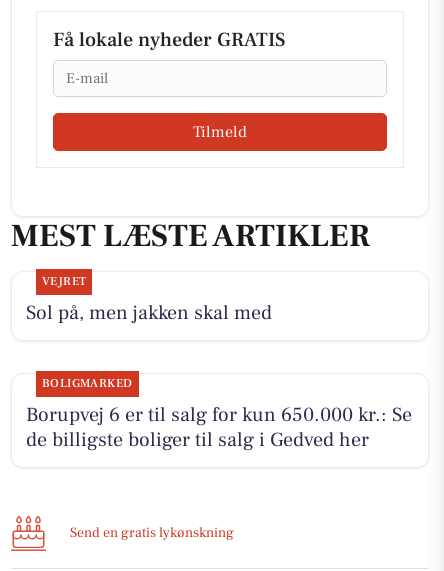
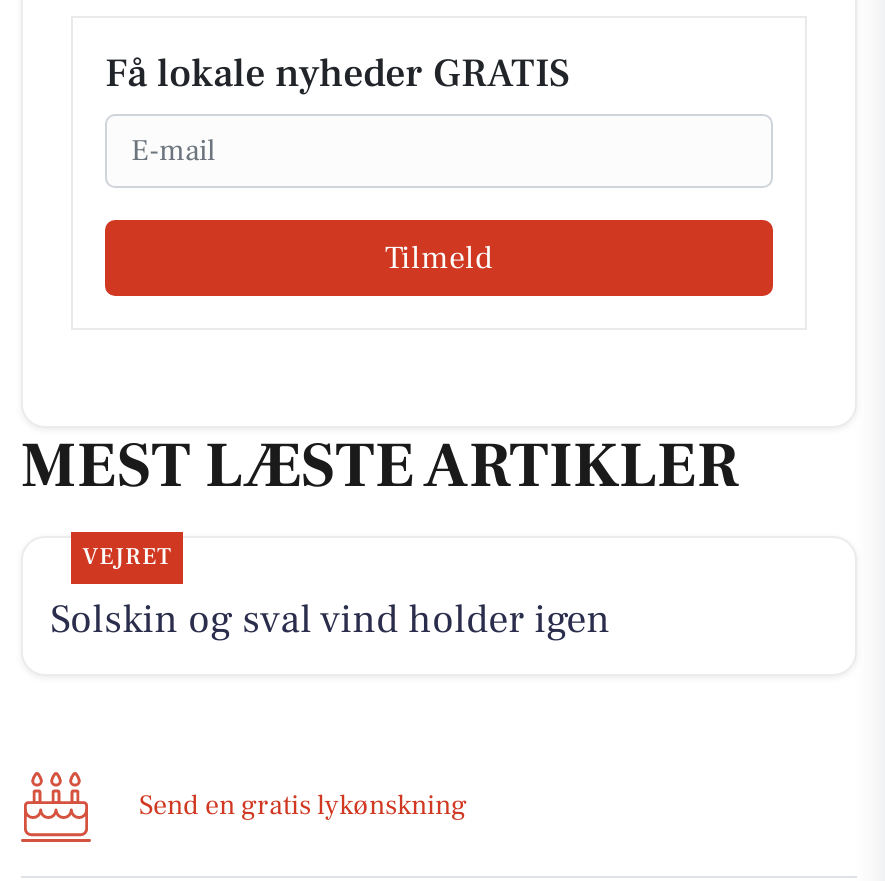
[26,300,412,453] Sol på, men jakken skal med | BOLIGMARKED | Borupvej 6 er til salg for kun 650.000 kr.: Se | de billigste boliger til salg i Gedved her -> [50,594,610,646] Solskin og sval vind holder igen

